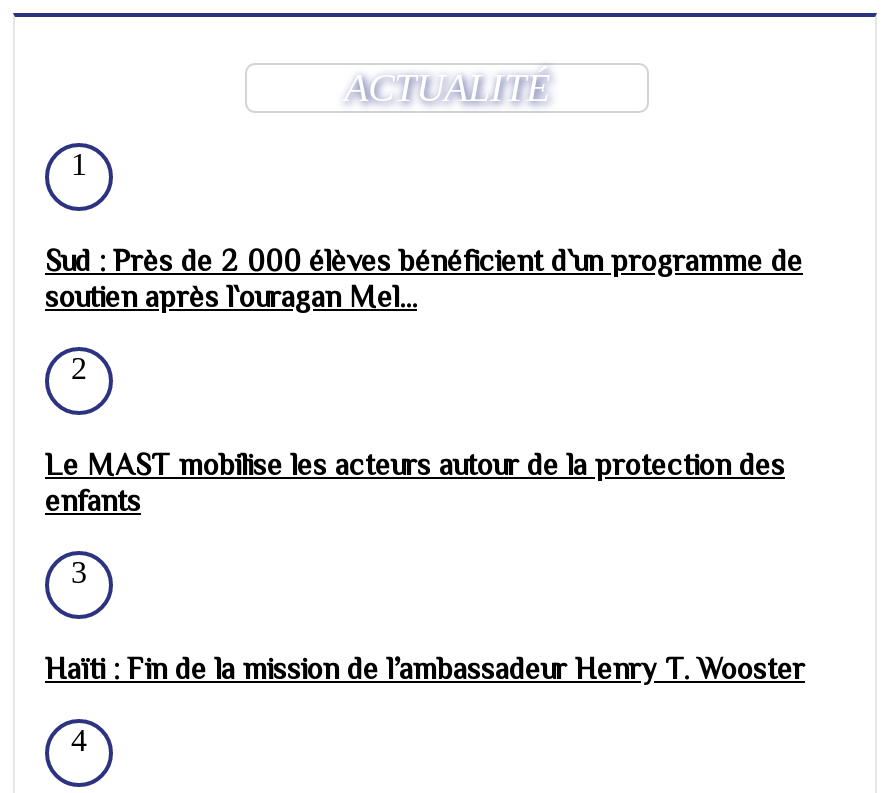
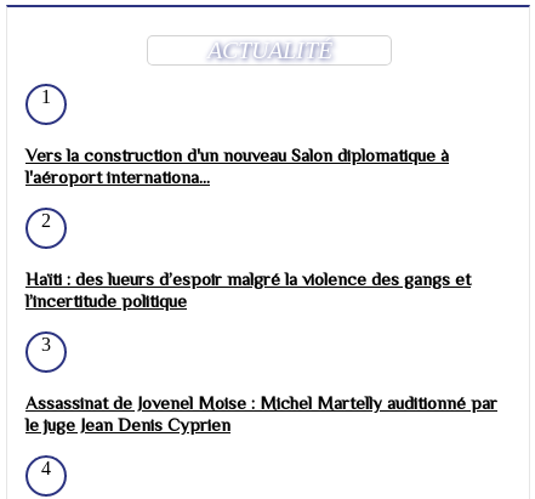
[45,243,803,313] Sud : Près de 2 000 élèves bénéficient d`un programme de | soutien après l`ouragan Mel... -> [25,145,449,187] Vers la construction d'un nouveau Salon diplomatique à | l'aéroport internationa...
[45,447,785,517] Le MAST mobilise les acteurs autour de la protection des | enfants -> [25,269,471,311] Haïti : des lueurs d’espoir malgré la violence des gangs et | l’incertitude politique
[45,651,805,685] Haïti : Fin de la mission de l’ambassadeur Henry T. Wooster -> [25,392,497,435] Assassinat de Jovenel Moise : Michel Martelly auditionné par | le juge Jean Denis Cyprien

